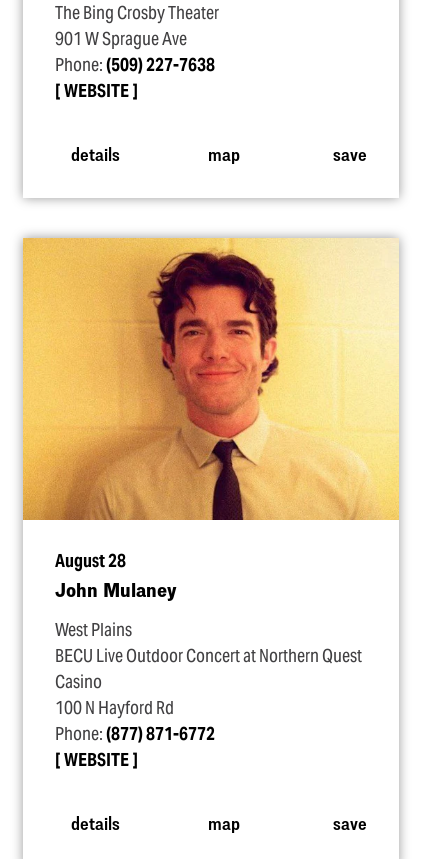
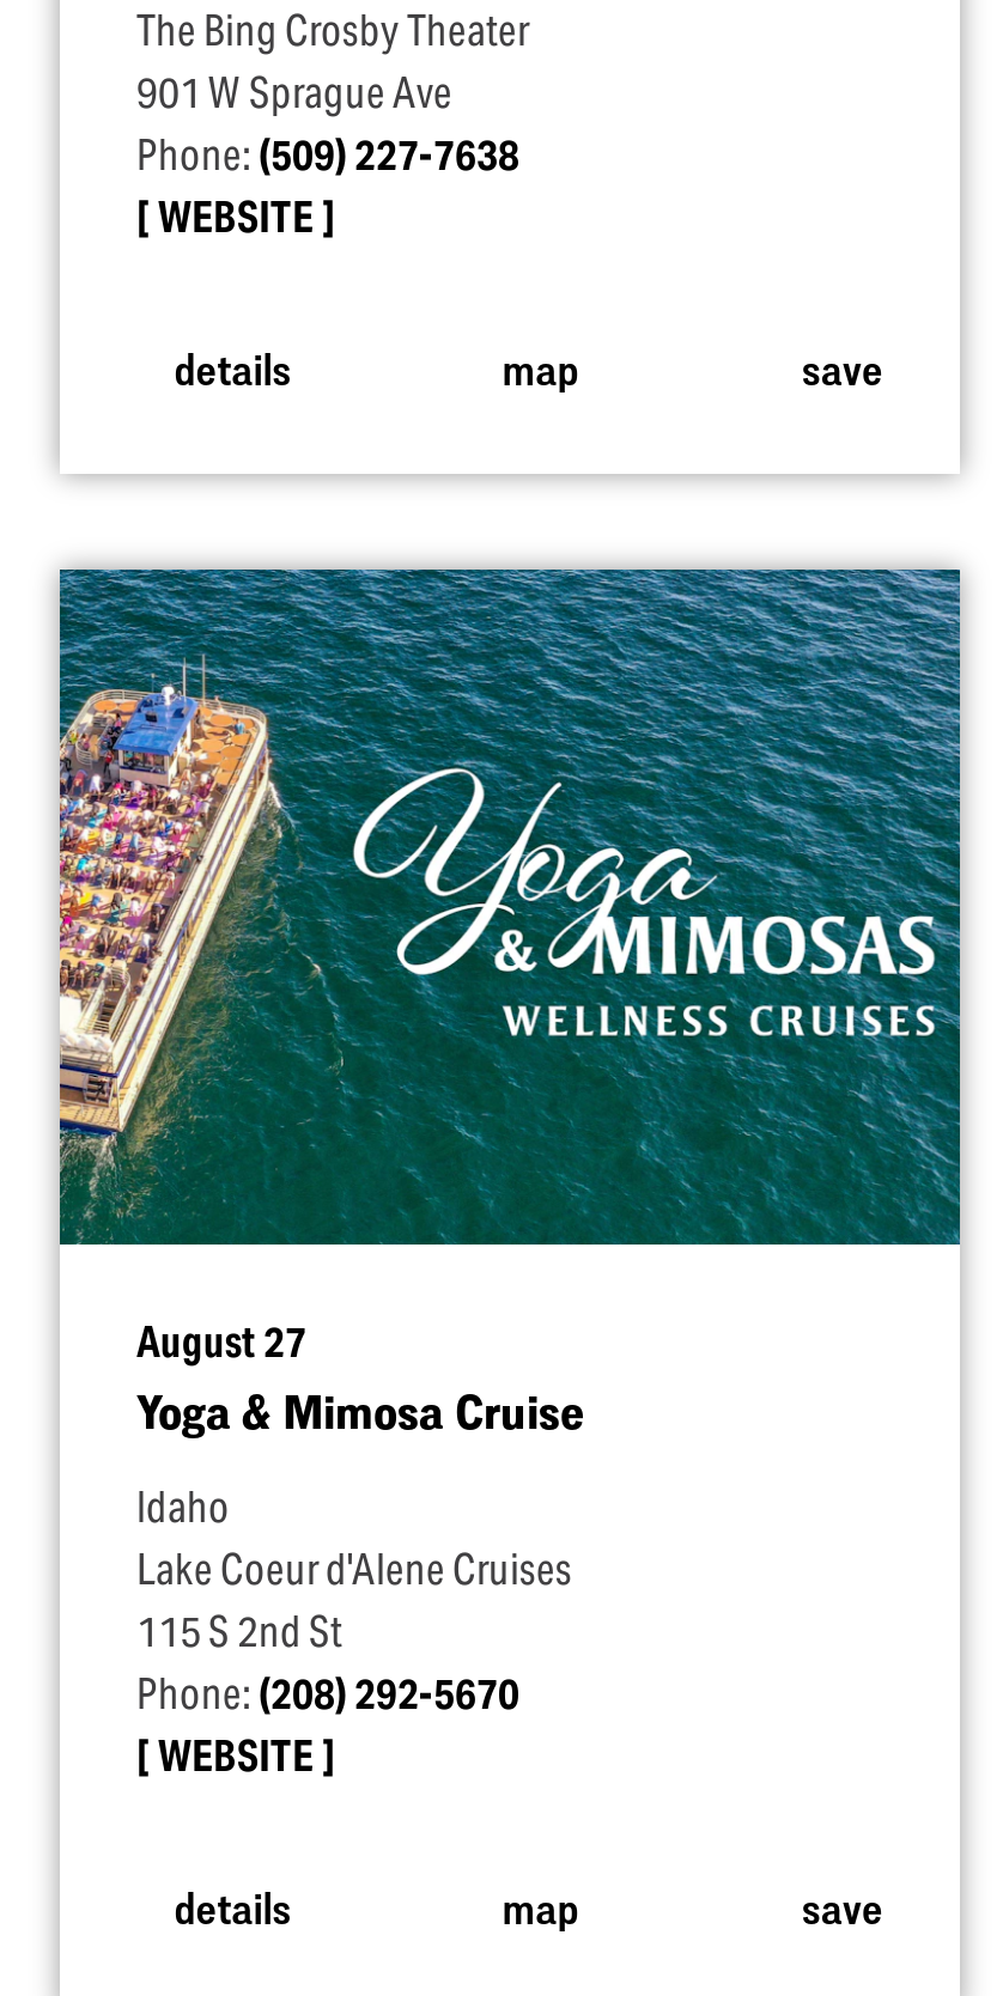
[22,237,400,601] [image] | August 28 | John Mulaney -> [57,567,962,1438] [image] | August 27 | Yoga & Mimosa Cruise
[55,619,362,745] West Plains | BECU Live Outdoor Concert at Northern Quest | Casino | 100 N Hayford Rd | Phone: (877) 871-6772 -> [136,1481,572,1721] Idaho | Lake Coeur d'Alene Cruises | 115 S 2nd St | Phone: (208) 292-5670

